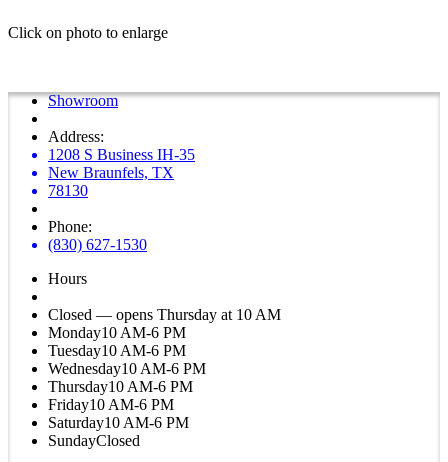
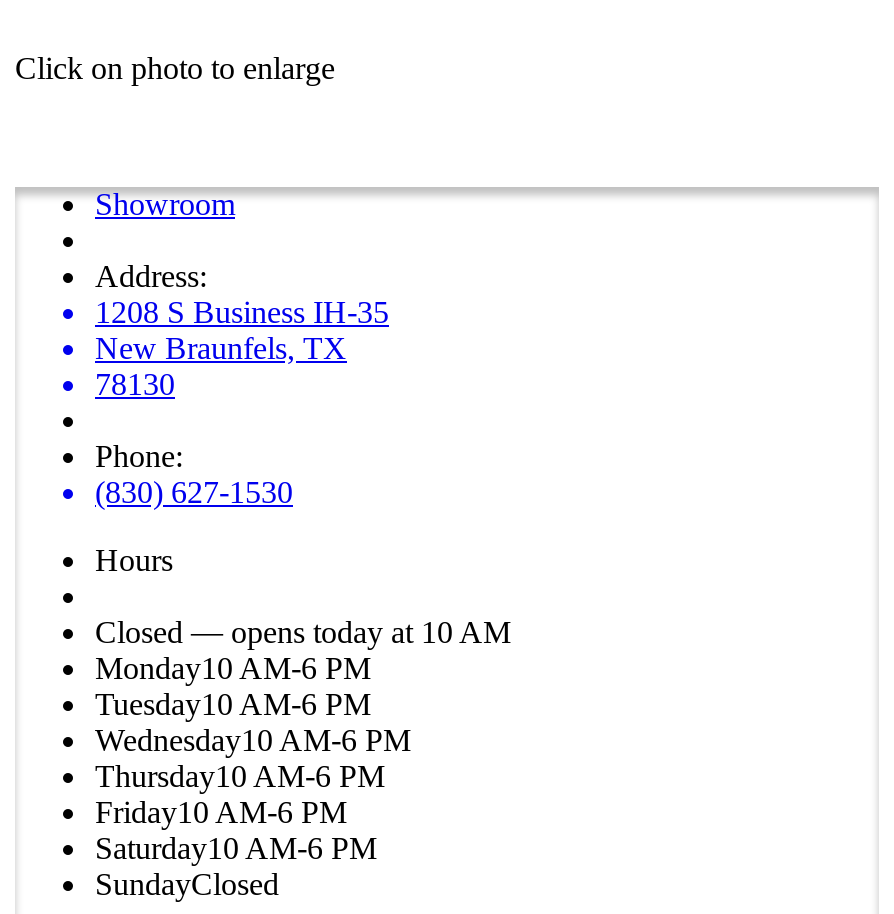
[48,306,281,323] Closed — opens Thursday at 10 AM -> [95,615,511,649] Closed — opens today at 10 AM

